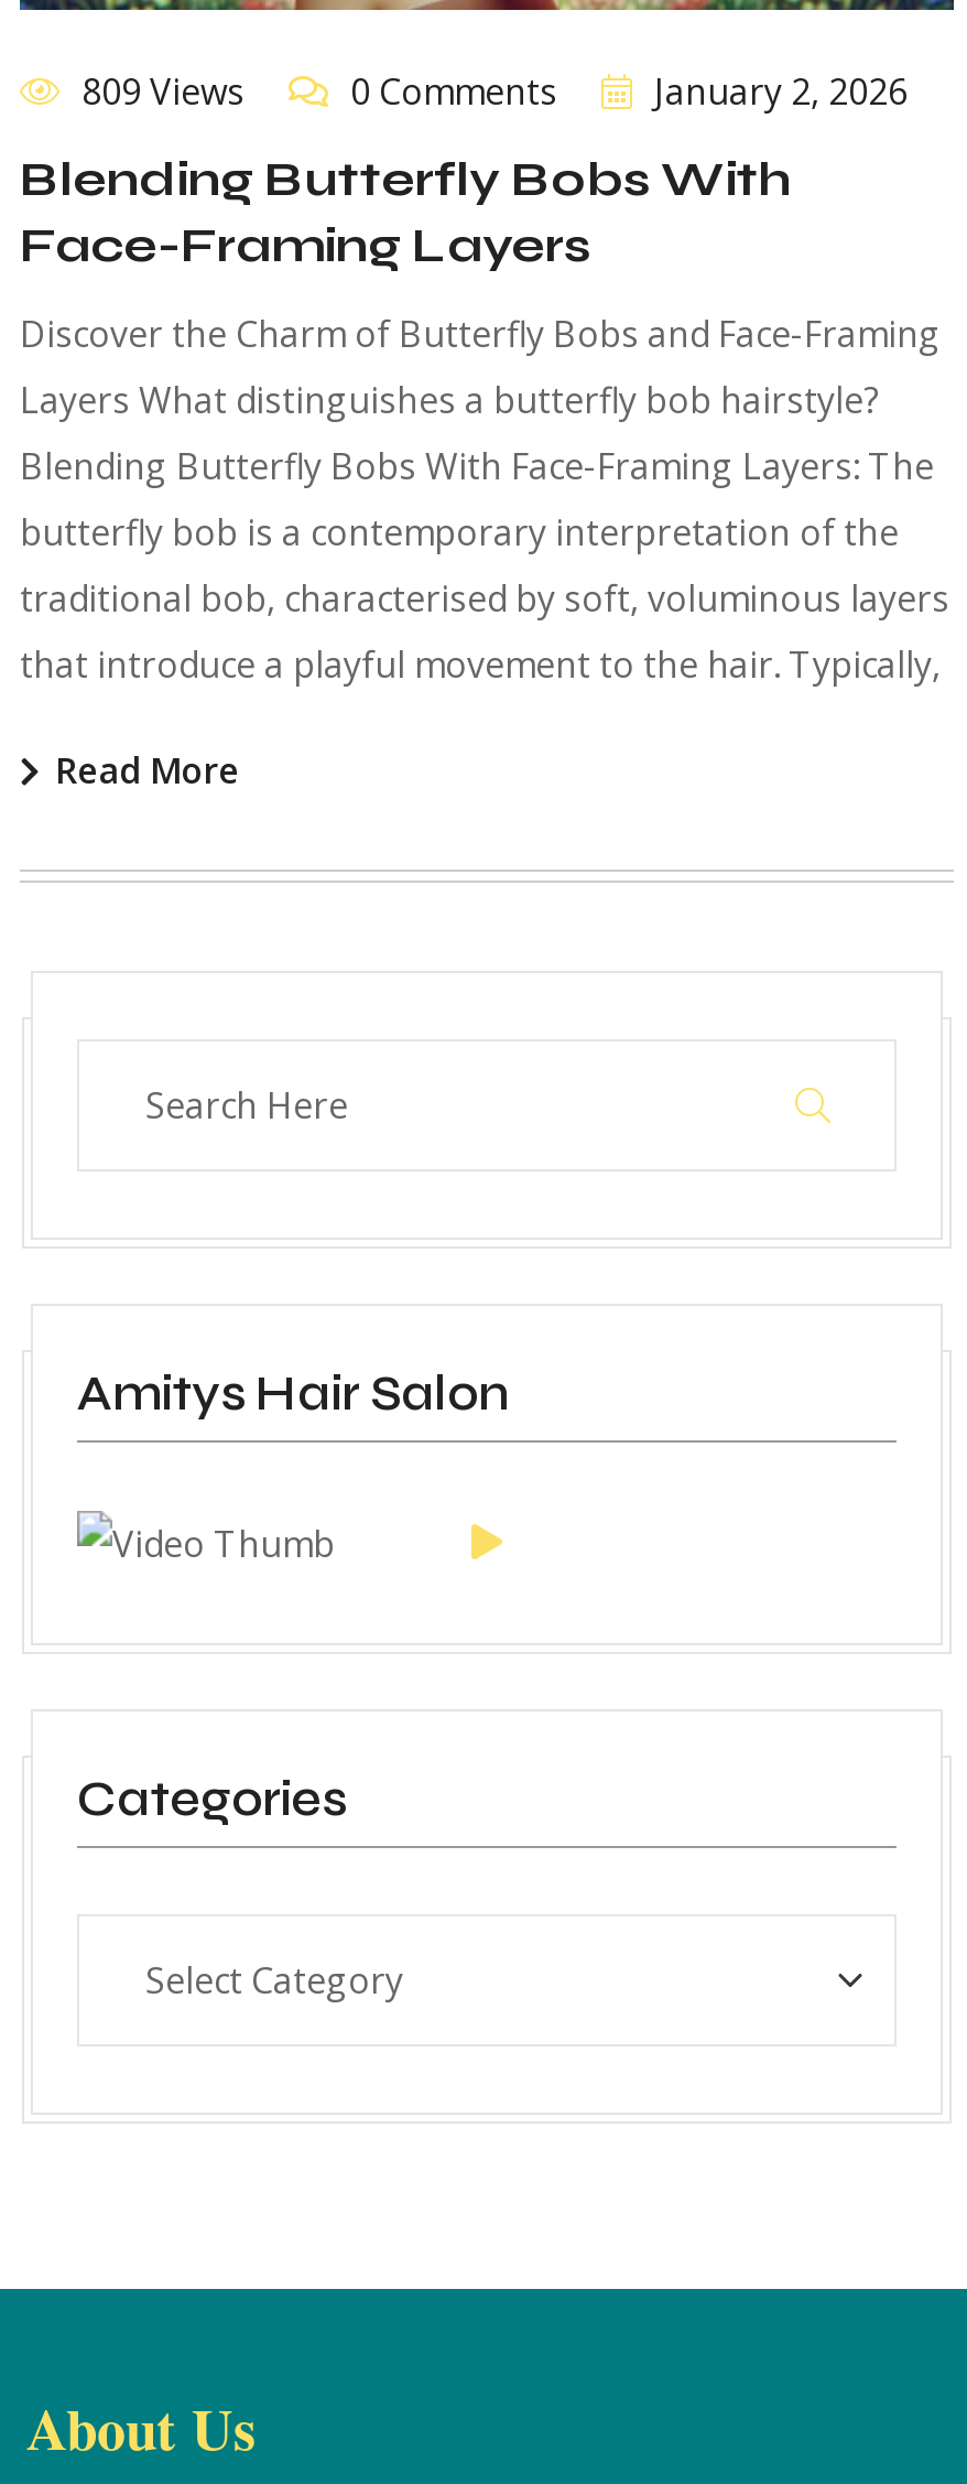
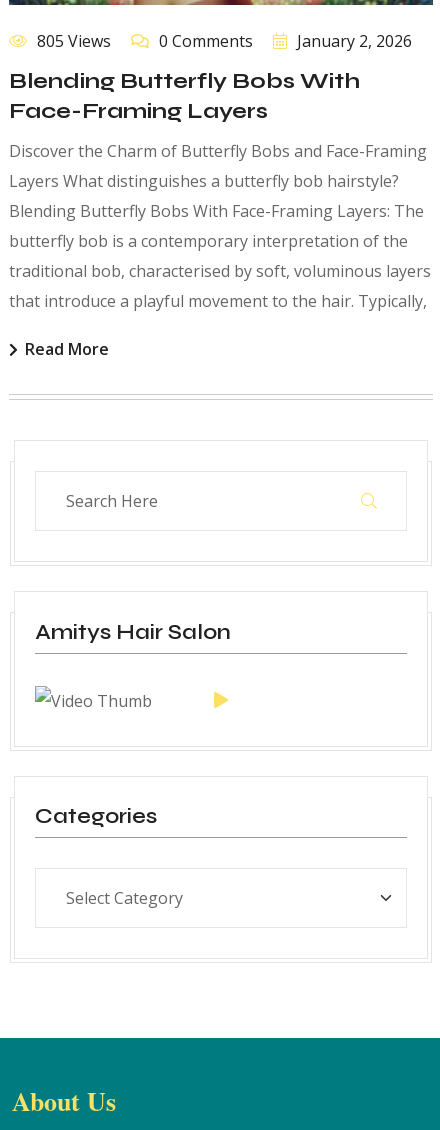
[82,67,245,115] 809 Views -> [37,30,111,52] 805 Views

